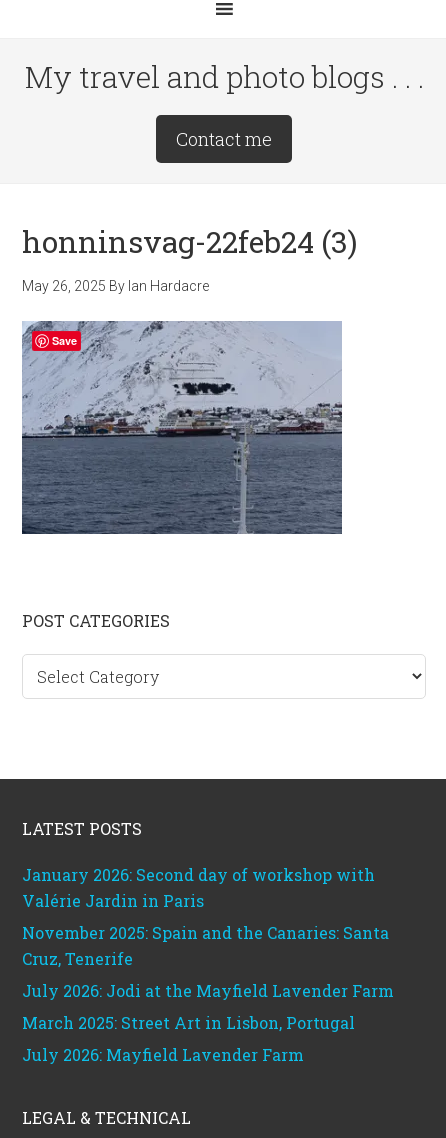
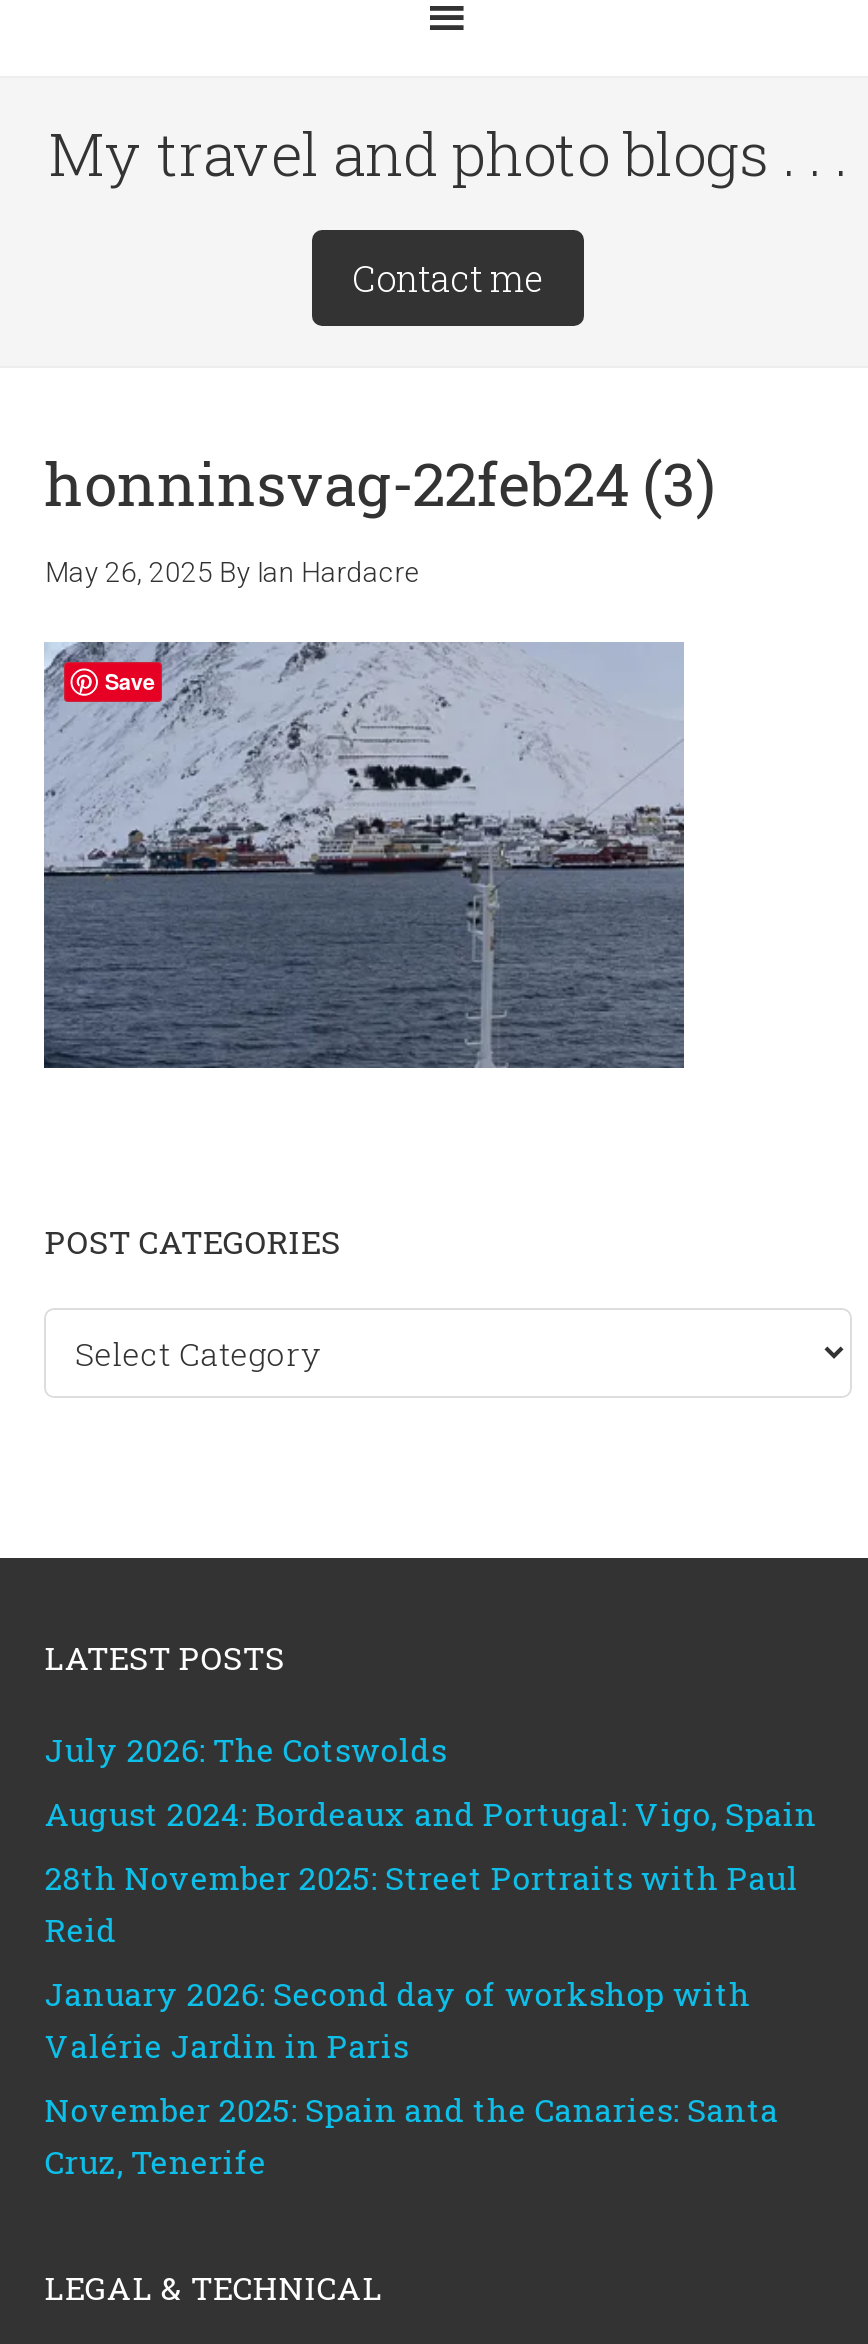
none -> [45,1728,817,1950] July 2026: The Cotswolds | August 2024: Bordeaux and Portugal: Vigo, Spain | 28th November 2025: Street Portraits with Paul | Reid
moved [22,864,389,969] -> [45,1972,779,2182]: January 2026: Second day of workshop with | Valérie Jardin in Paris | November 2025: Spain and the Canaries: Santa | Cruz, Tenerife
[22,980,394,1065] July 2026: Jodi at the Mayfield Lavender Farm | March 2025: Street Art in Lisbon, Portugal | July 2026: Mayfield Lavender Farm -> none

